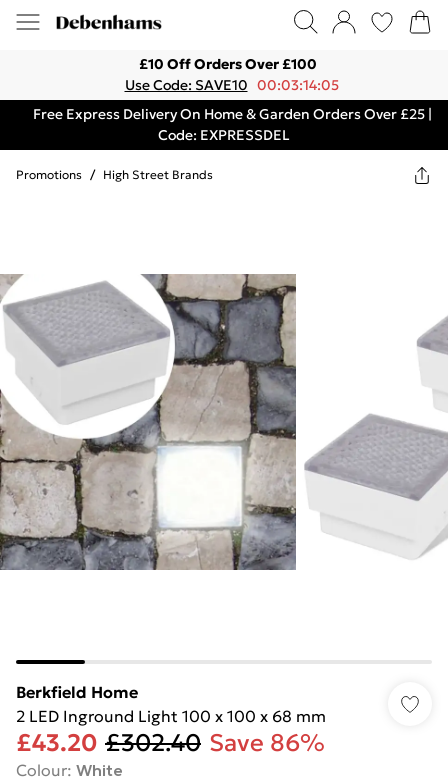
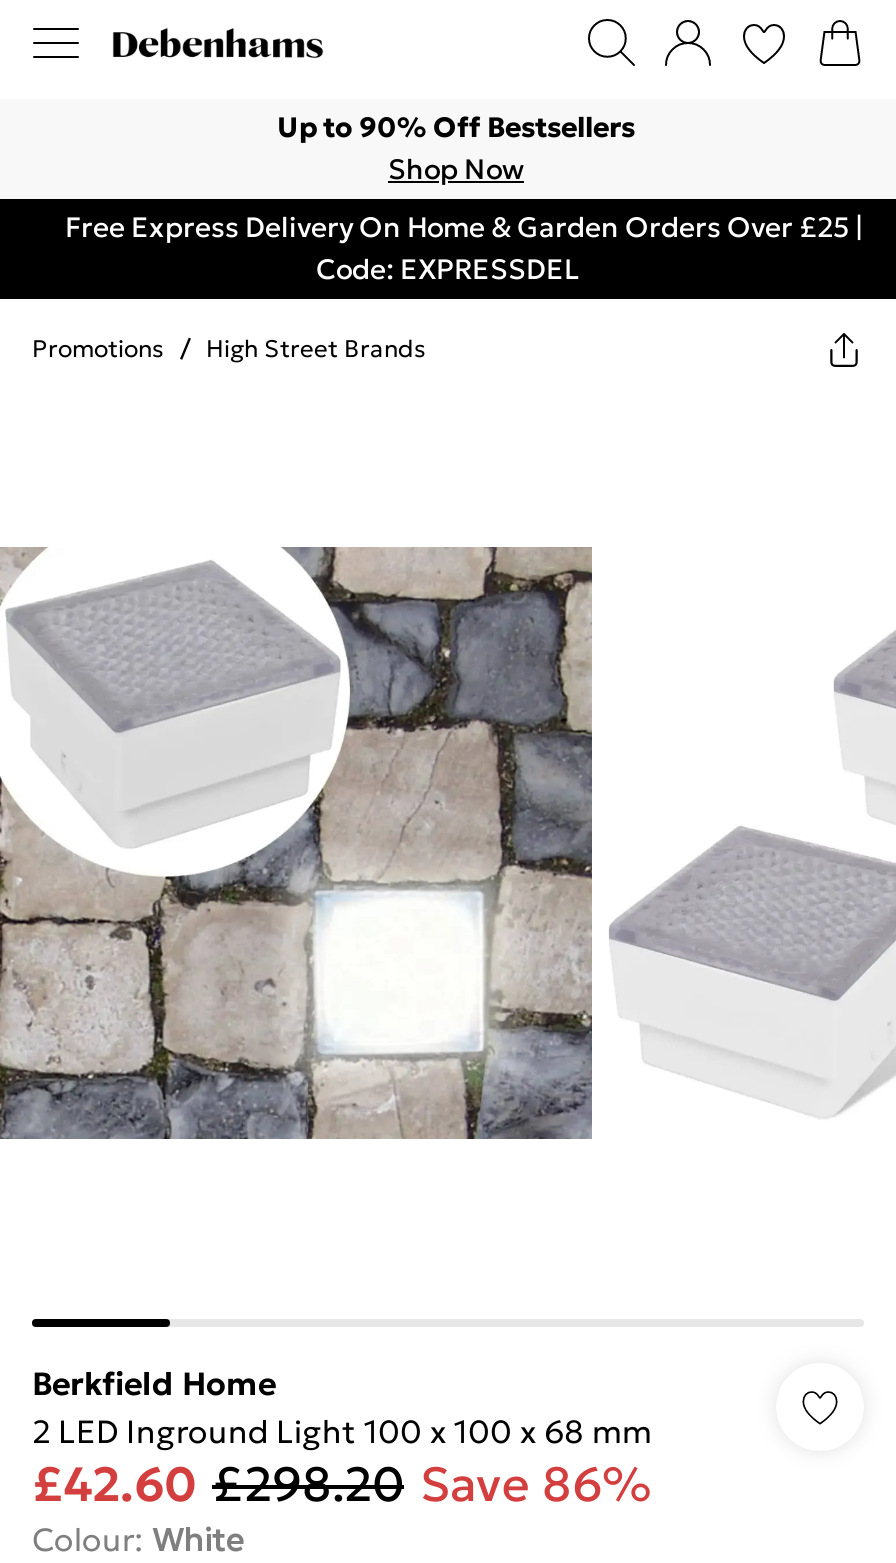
[124,55,338,94] £10 Off Orders Over £100 | Use Code: SAVE10 00:03:14:05 -> [277,109,635,187] Up to 90% Off Bestsellers | Shop Now
[16,728,325,758] £43.20 £302.40 Save 86% -> [32,1455,652,1515] £42.60 £298.20 Save 86%

